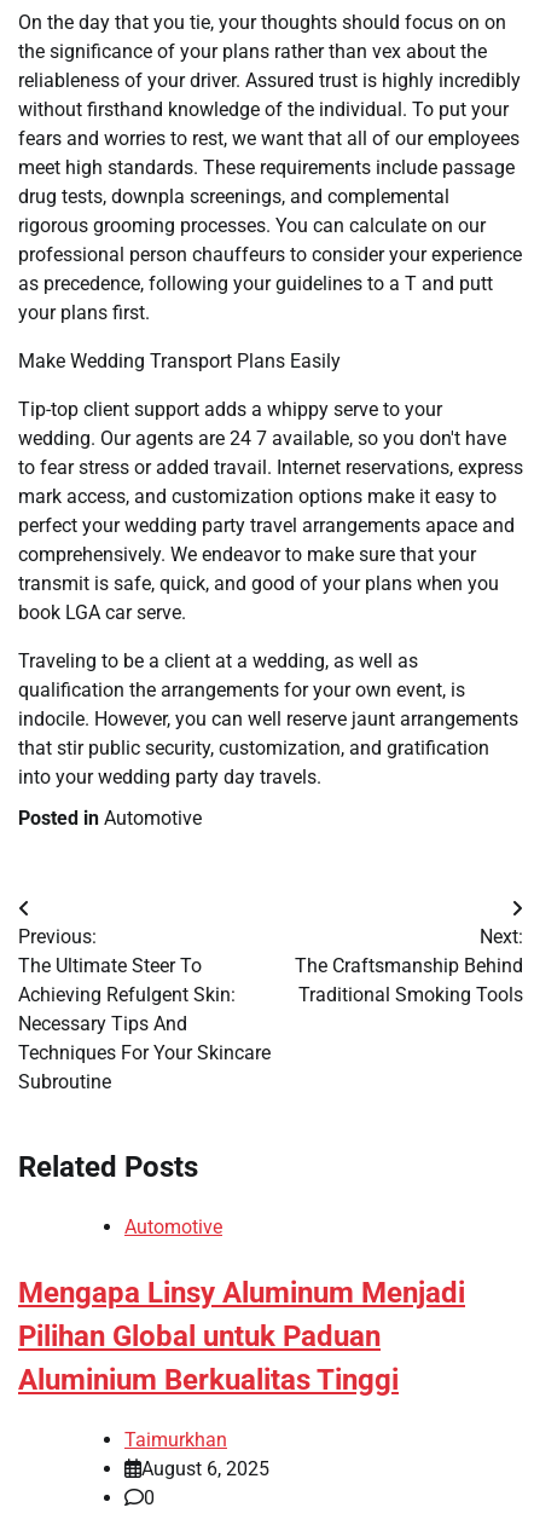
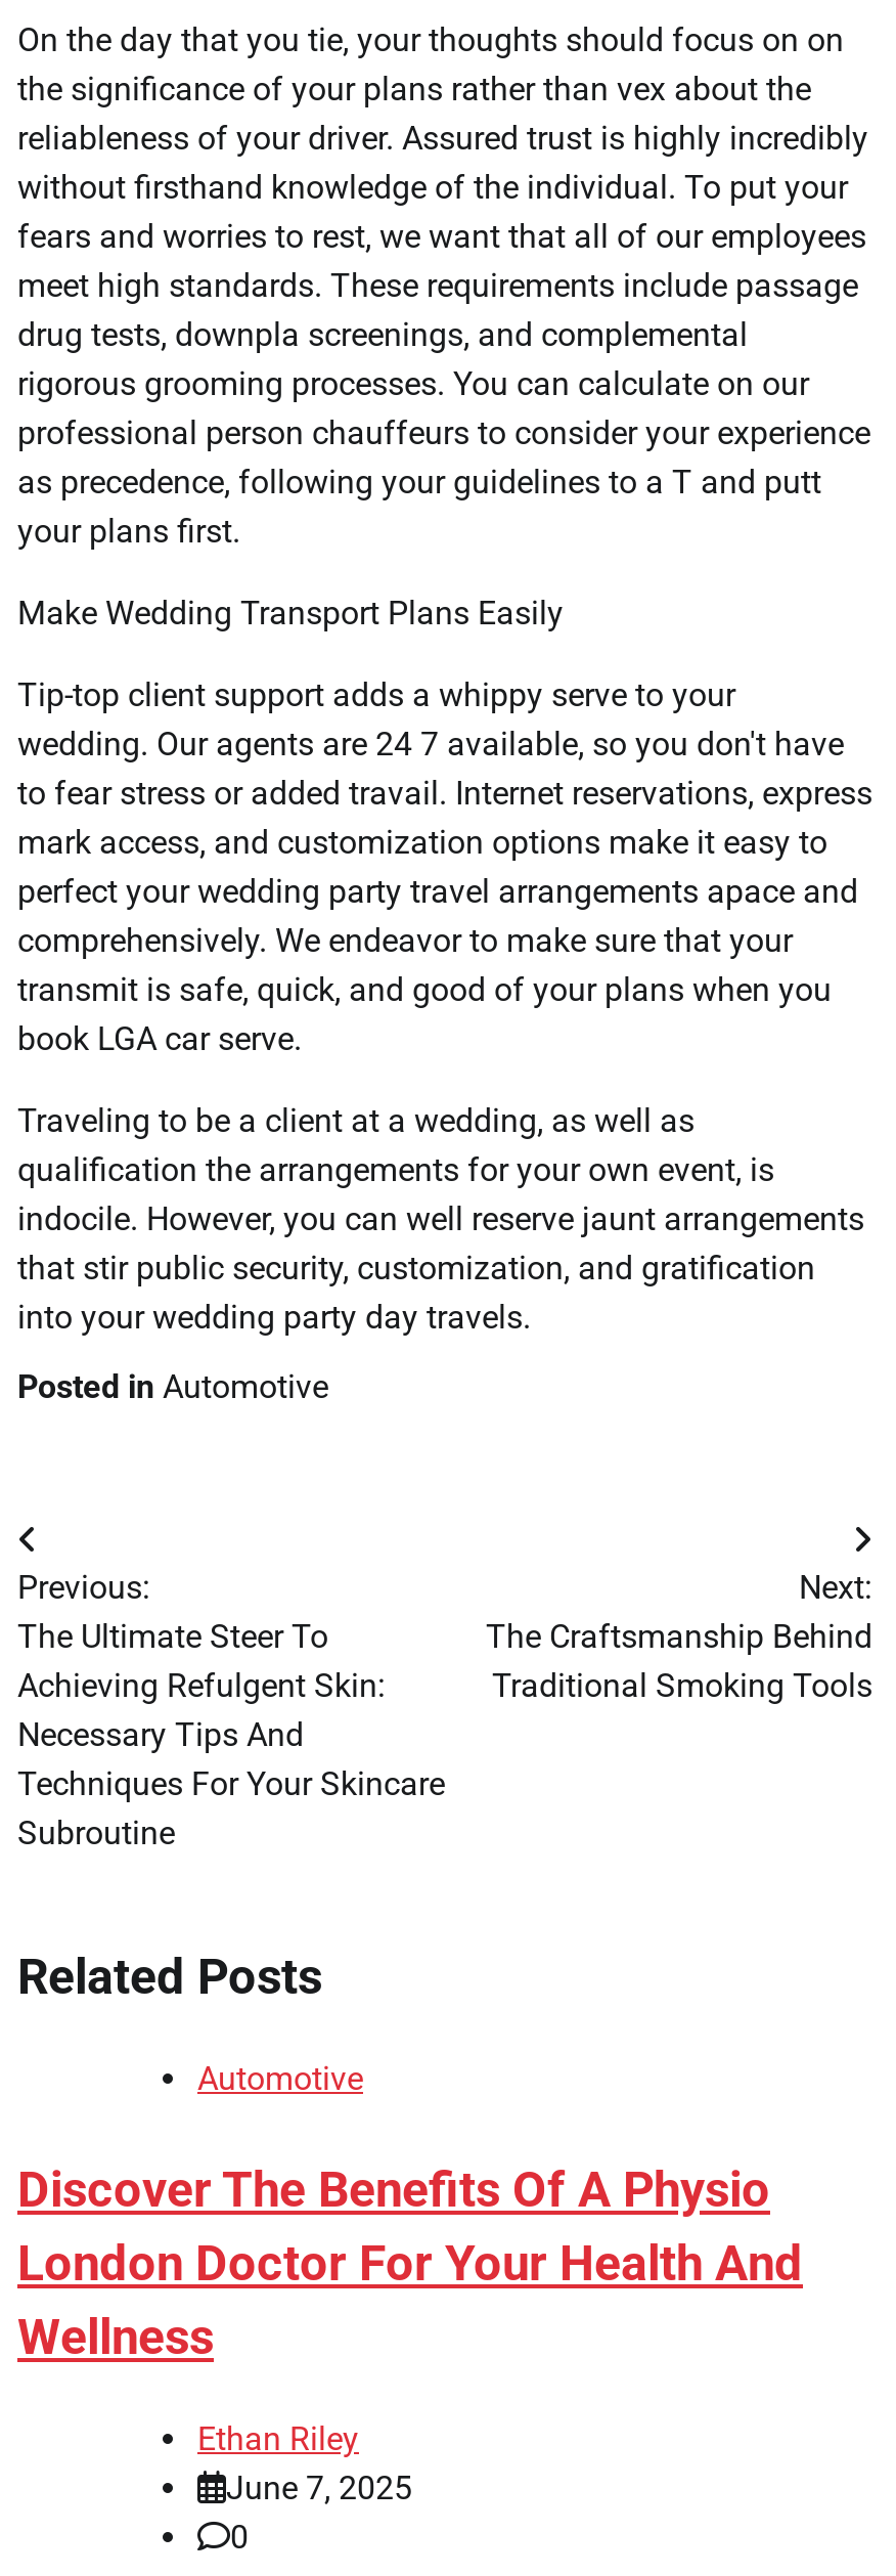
[18,1276,465,1397] Mengapa Linsy Aluminum Menjadi | Pilihan Global untuk Paduan | Aluminium Berkualitas Tinggi -> [17,2161,803,2366] Discover The Benefits Of A Physio | London Doctor For Your Health And | Wellness
[124,1428,269,1480] Taimurkhan | August 6, 2025 -> [197,2419,412,2507] Ethan Riley | June 7, 2025

